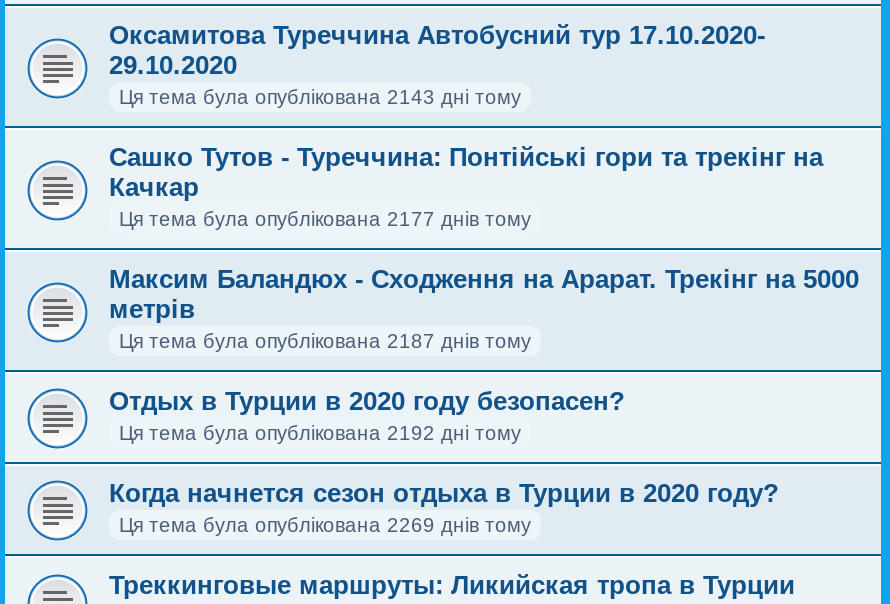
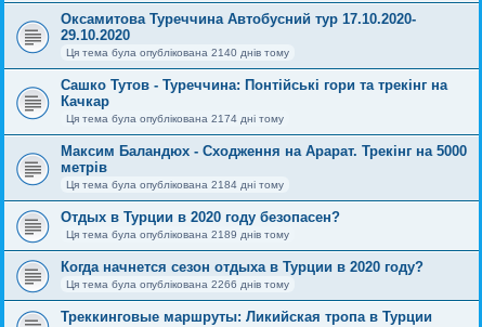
[119,86,521,108] Ця тема була опублікована 2143 дні тому -> [66,47,289,58] Ця тема була опублікована 2140 днів тому
[119,208,531,230] Ця тема була опублікована 2177 днів тому -> [66,113,284,125] Ця тема була опублікована 2174 дні тому
[119,330,531,352] Ця тема була опублікована 2187 днів тому -> [66,179,284,191] Ця тема була опублікована 2184 дні тому
[119,422,521,444] Ця тема була опублікована 2192 дні тому -> [66,228,289,240] Ця тема була опублікована 2189 днів тому
[119,514,531,536] Ця тема була опублікована 2269 днів тому -> [66,278,289,290] Ця тема була опублікована 2266 днів тому

